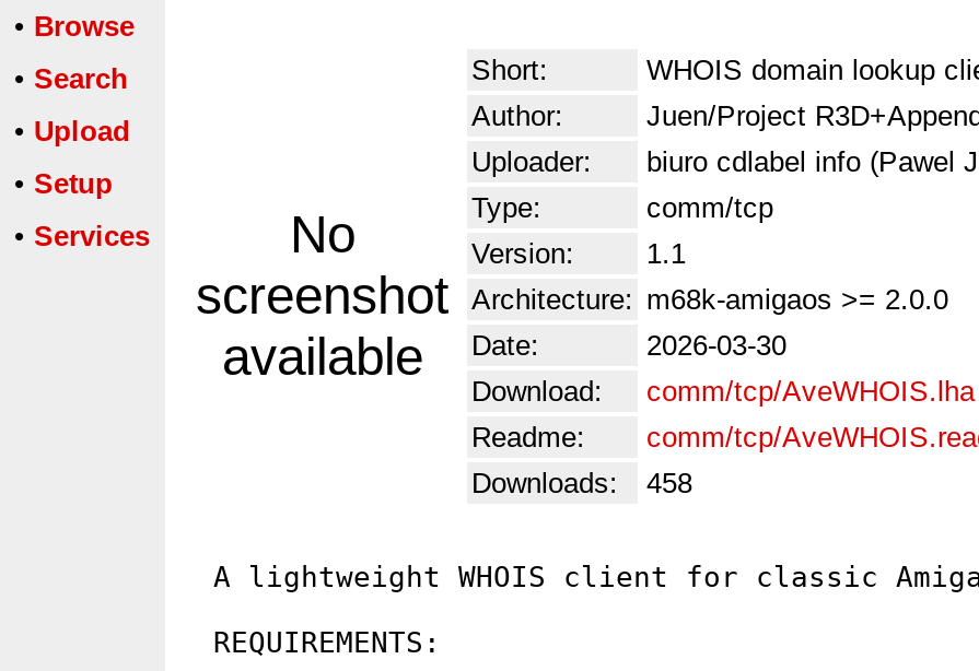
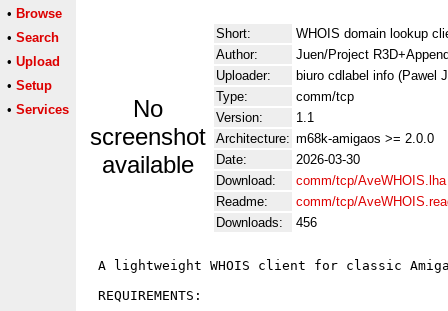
[471,467,692,499] Downloads: 458 -> [216,215,317,230] Downloads: 456

